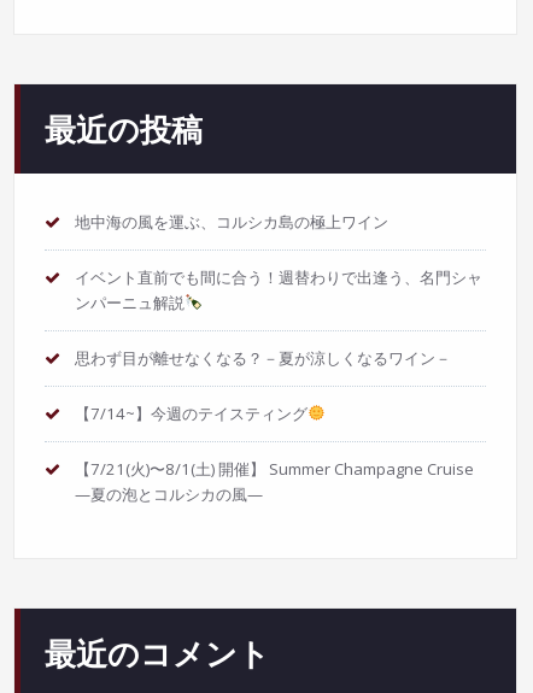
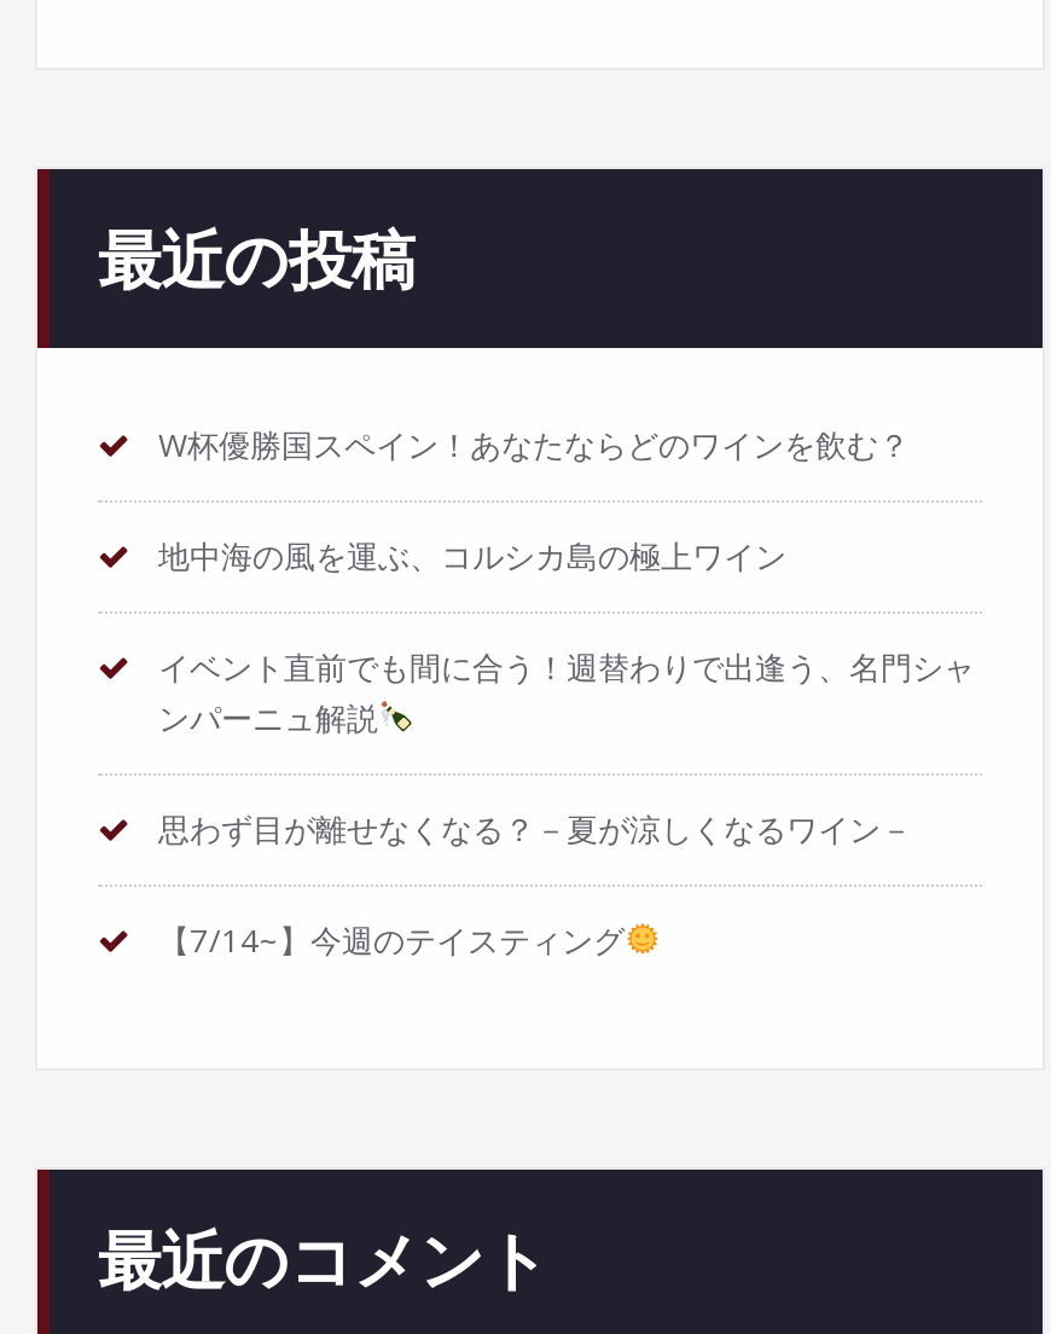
none -> [158,423,910,466] W杯優勝国スペイン！あなたならどのワインを飲む？
moved [75,211,482,424] -> [158,534,975,962]: 地中海の風を運ぶ、コルシカ島の極上ワイン | イベント直前でも間に合う！週替わりで出逢う、名門シャ | ンパーニュ解説 | 思わず目が離せなくなる？－夏が涼しくなるワイン－ | 【7/14~】今週のテイスティング
[75,458,474,505] 【7/21(火)〜8/1(土) 開催】 Summer Champagne Cruise | —夏の泡とコルシカの風— -> none

